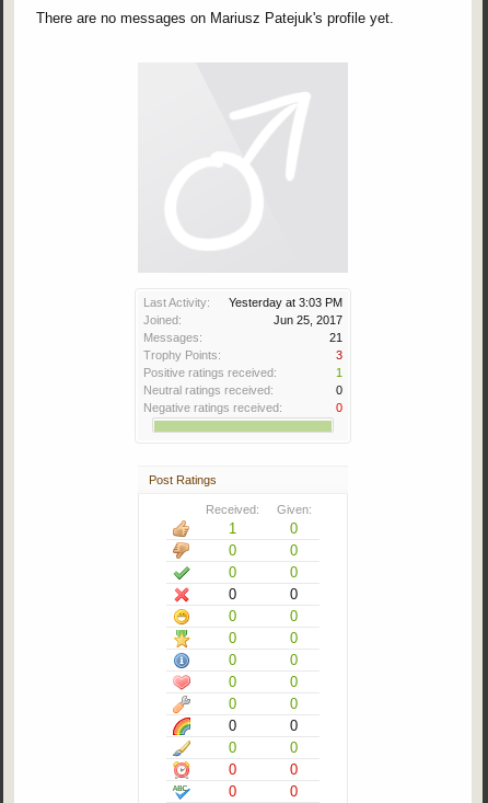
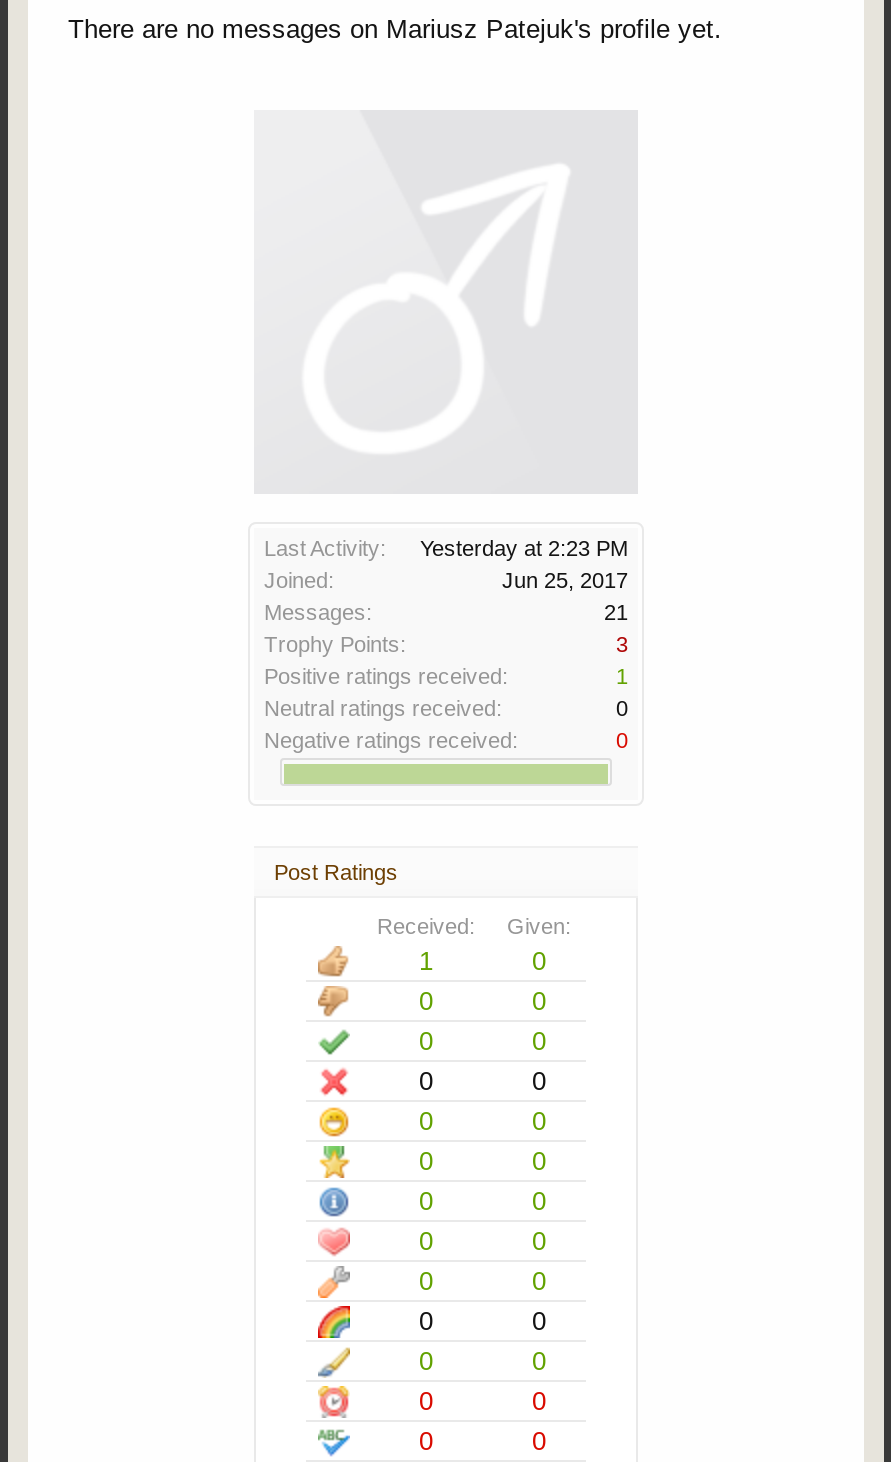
[229,296,342,309] Yesterday at 3:03 PM -> [420,536,628,560] Yesterday at 2:23 PM

